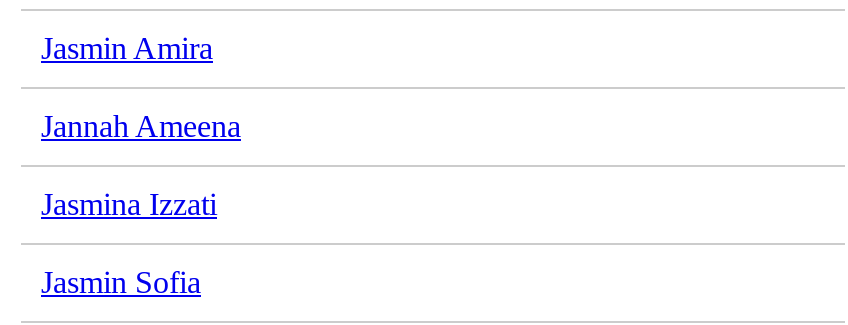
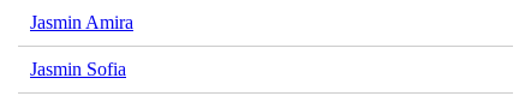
[41,109,241,221] Jannah Ameena | Jasmina Izzati -> none

